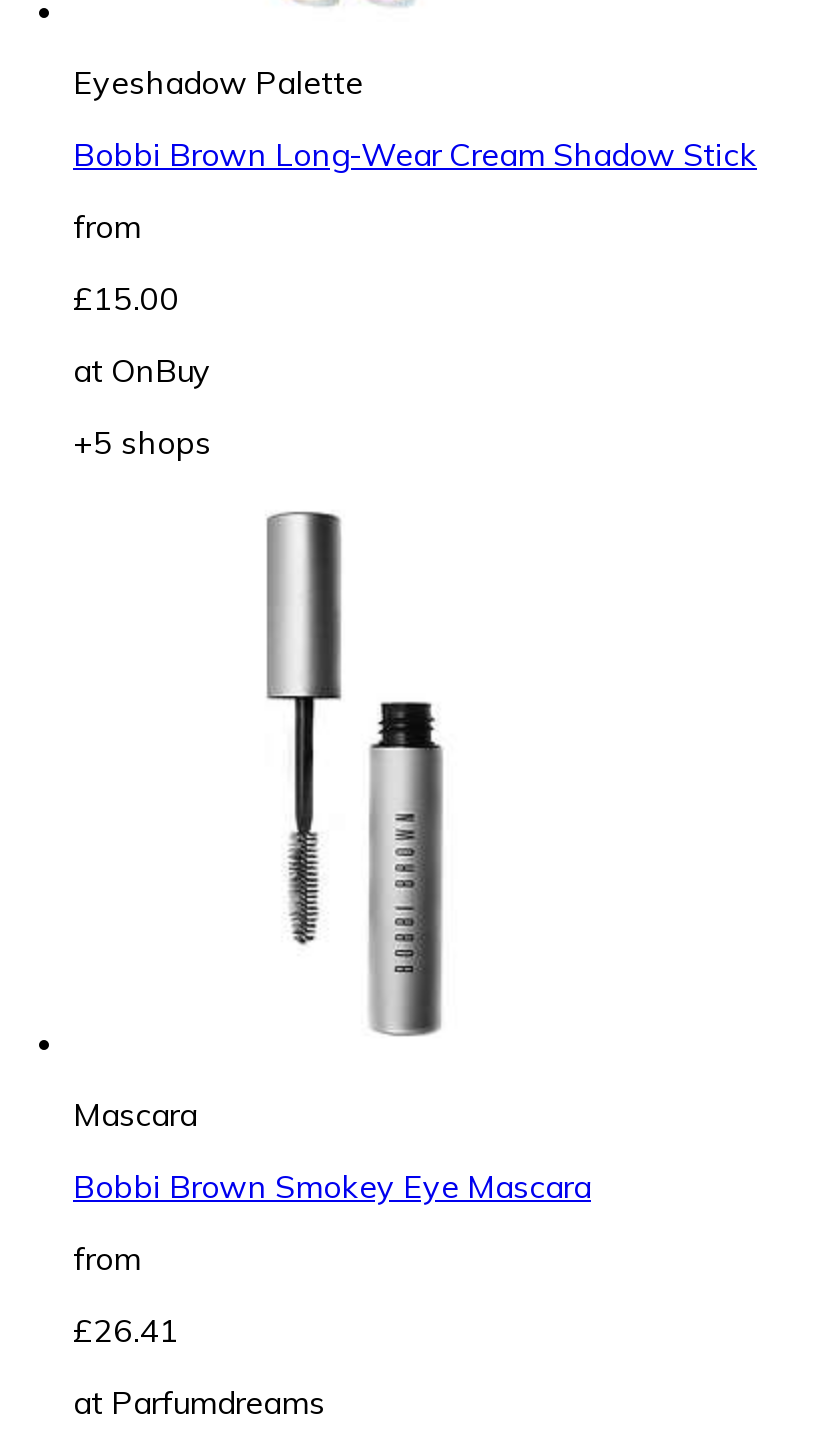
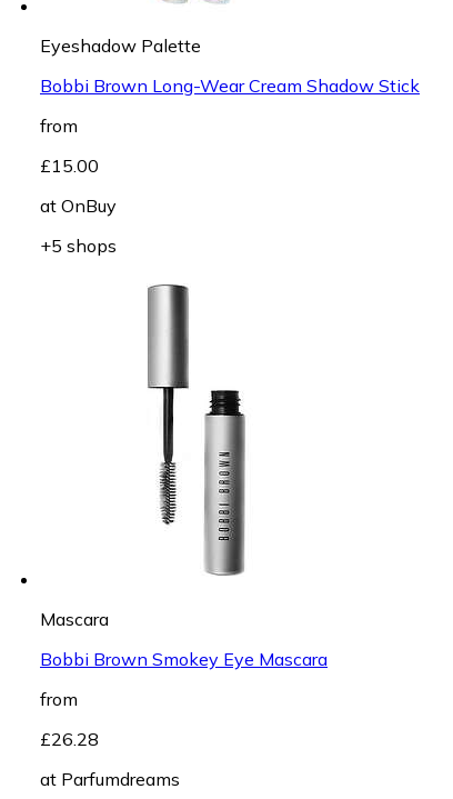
[73,1310,179,1350] £26.41 -> [40,728,99,750] £26.28

